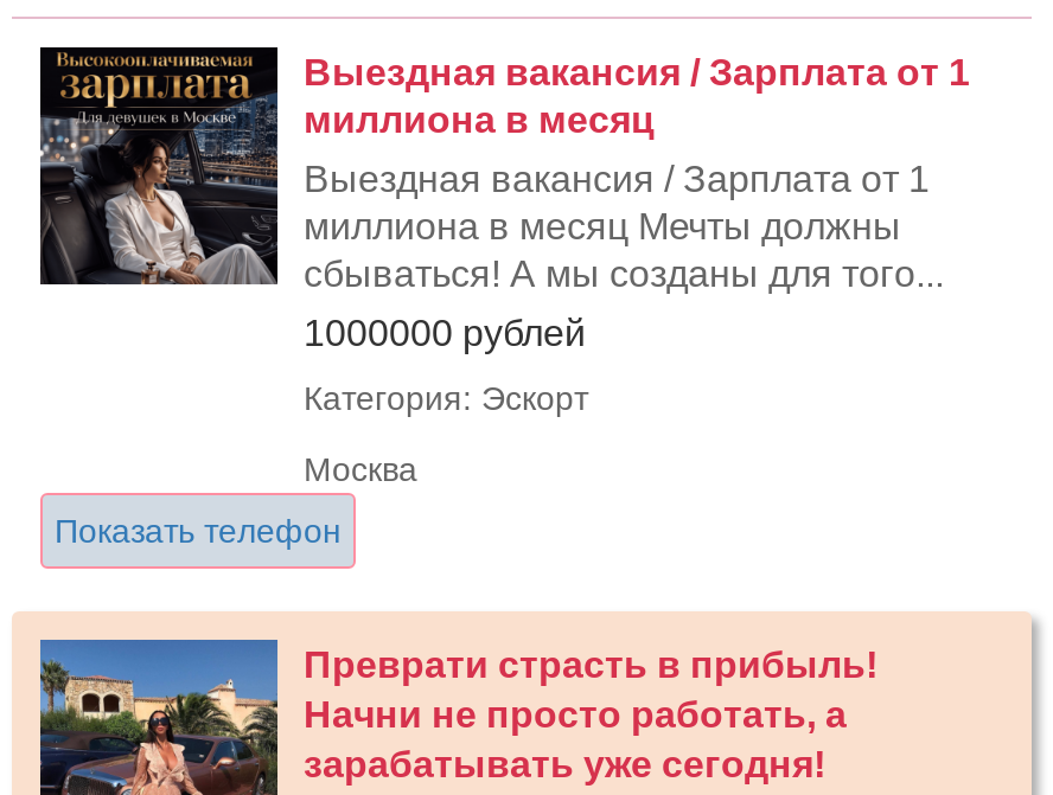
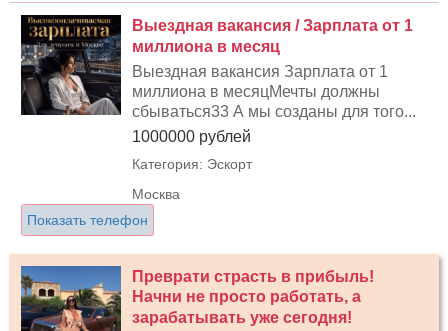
[304,159,944,294] Выездная вакансия / Зарплата от 1 | миллиона в месяц Мечты должны | сбываться! А мы созданы для того... -> [132,62,416,119] Выездная вакансия Зарплата от 1 | миллиона в месяцМечты должны | сбываться33 А мы созданы для того...

